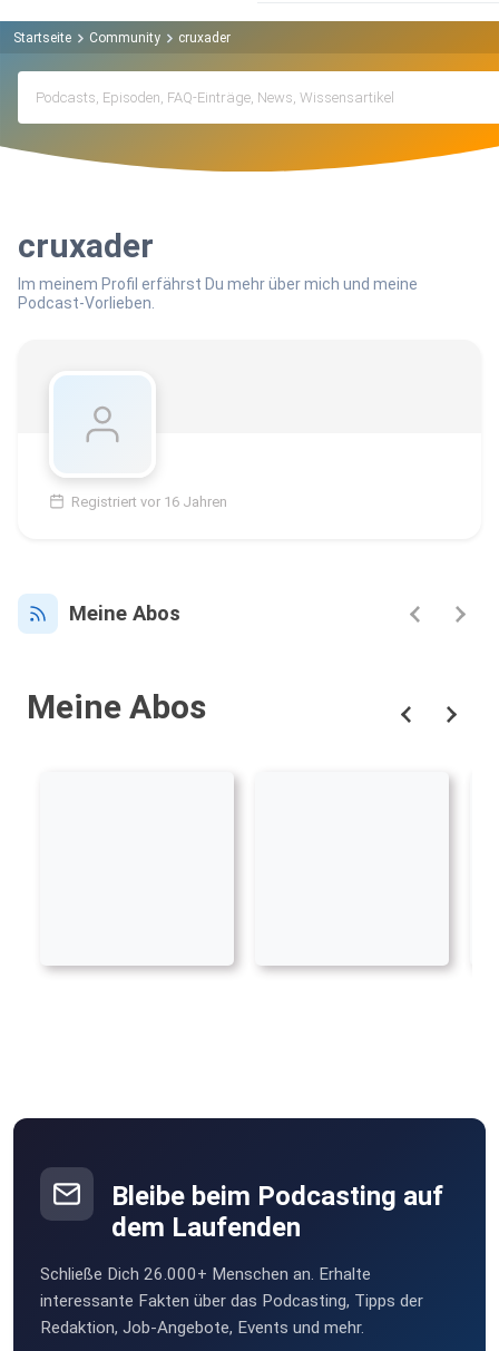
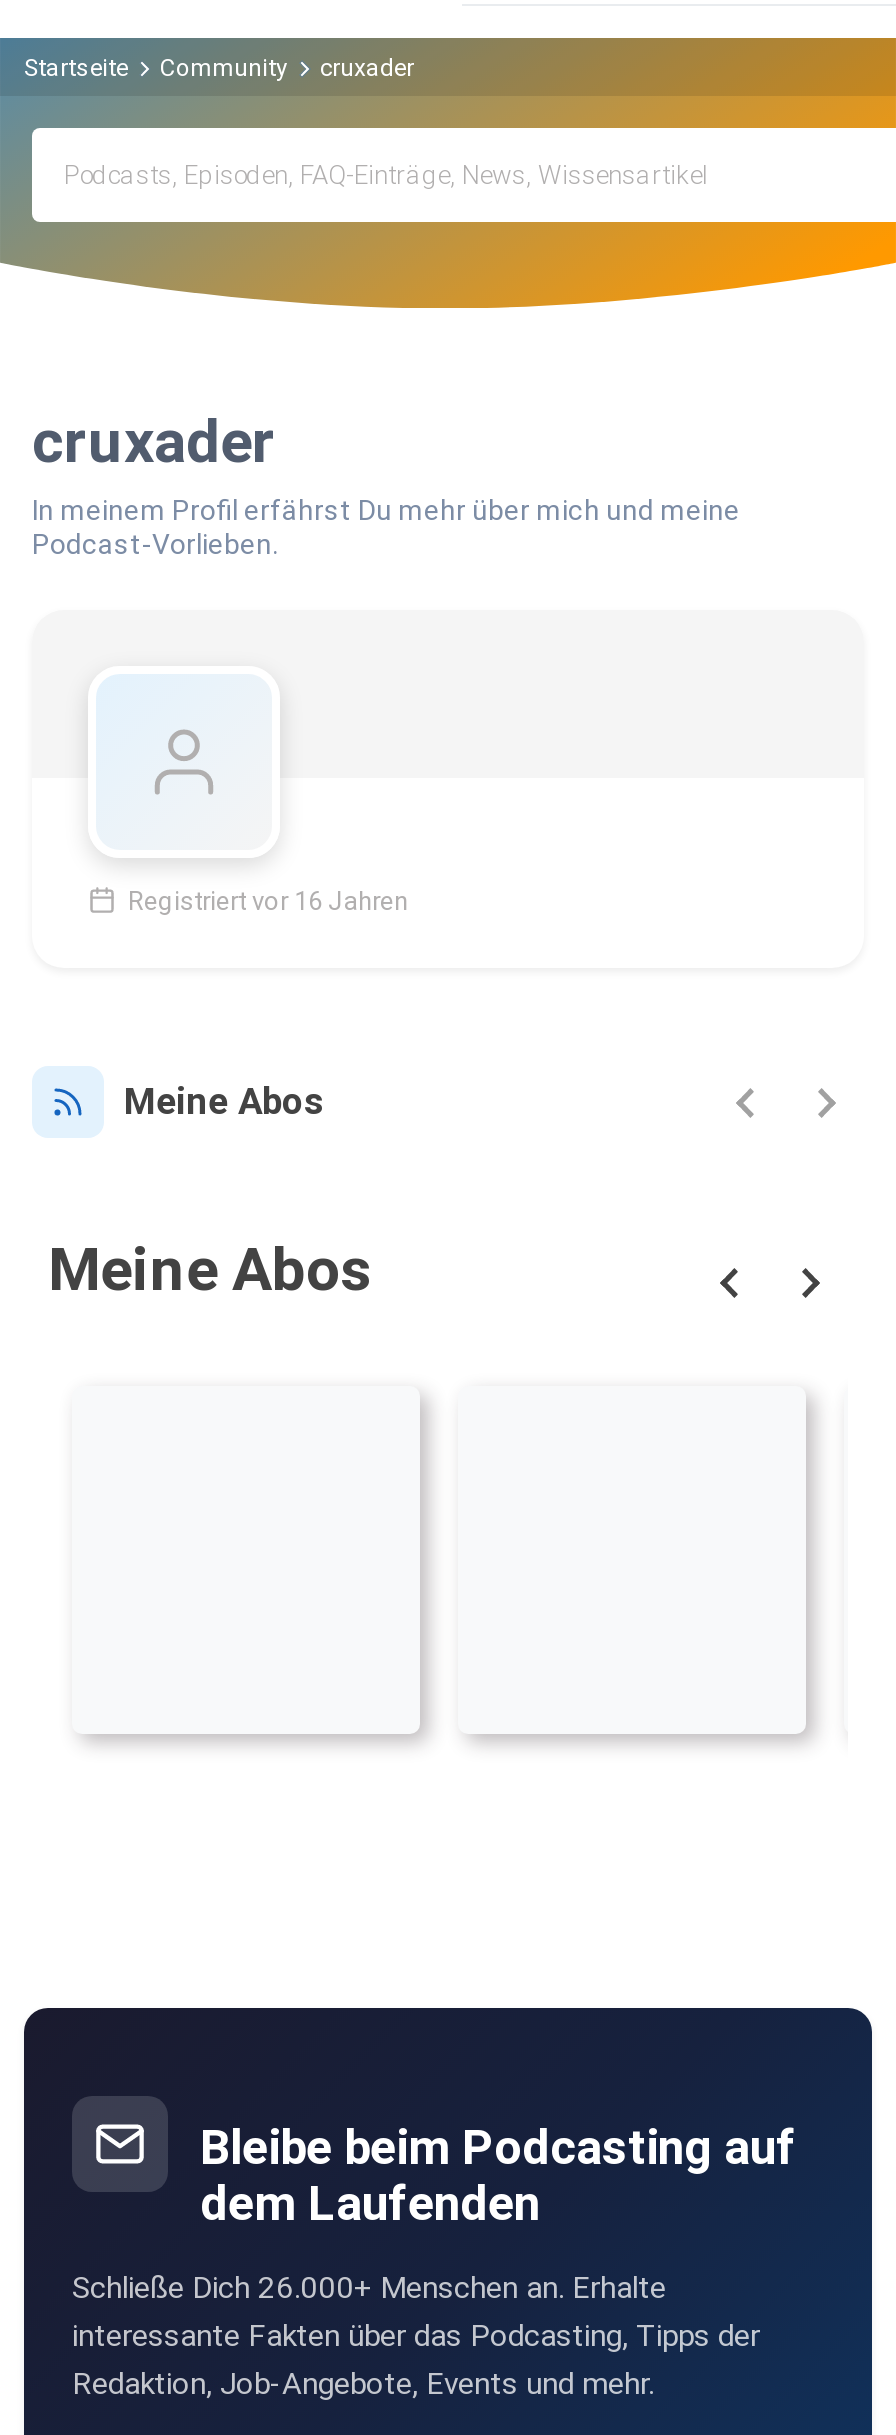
[18,275,418,293] Im meinem Profil erfährst Du mehr über mich und meine -> [32,494,740,526] In meinem Profil erfährst Du mehr über mich und meine

